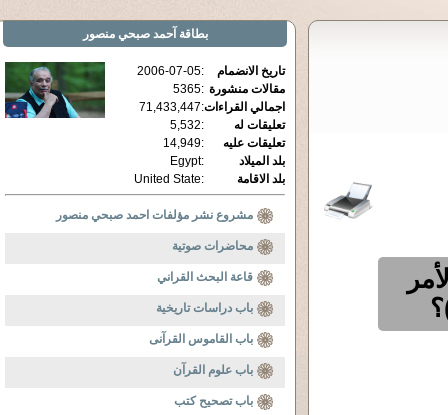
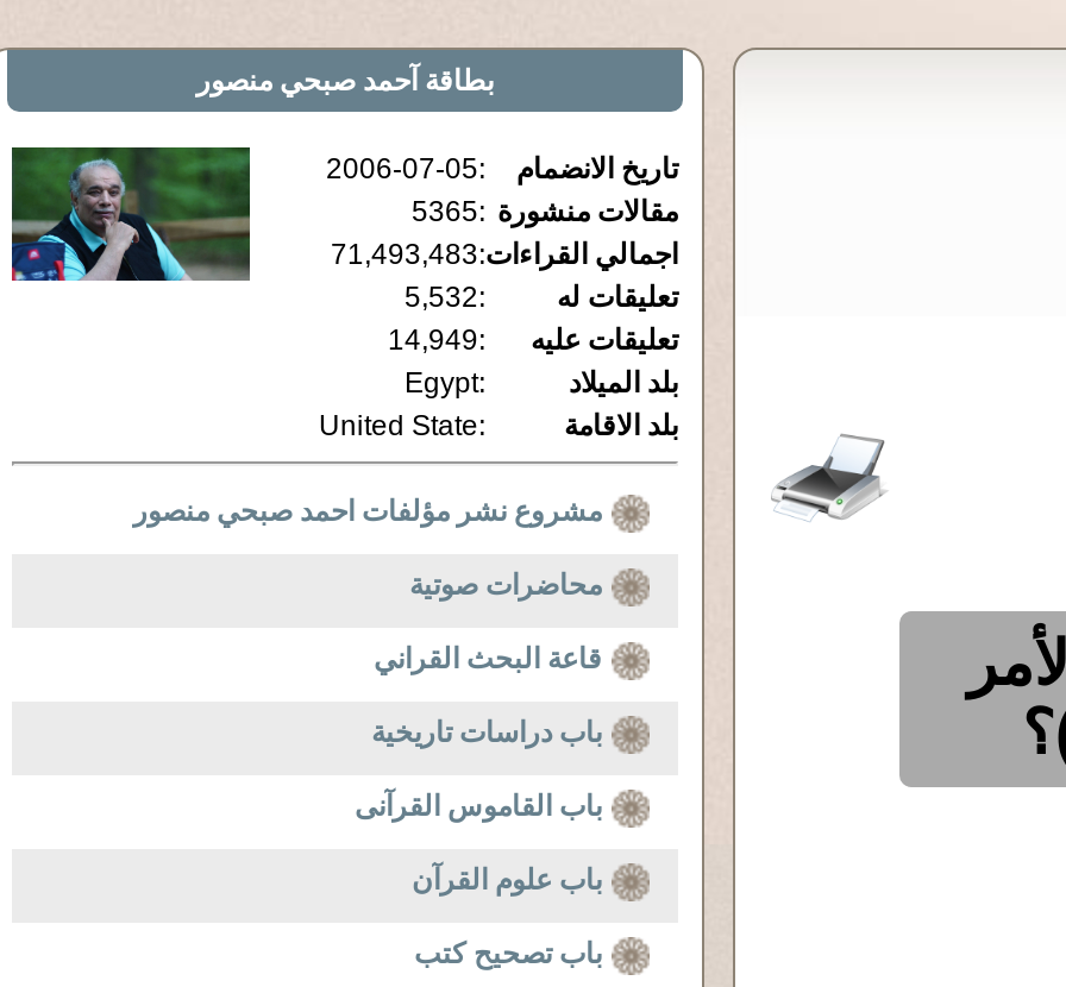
[139,100,285,114] اجمالي القراءات:71,433,447 -> [331,238,678,271] اجمالي القراءات:71,493,483

